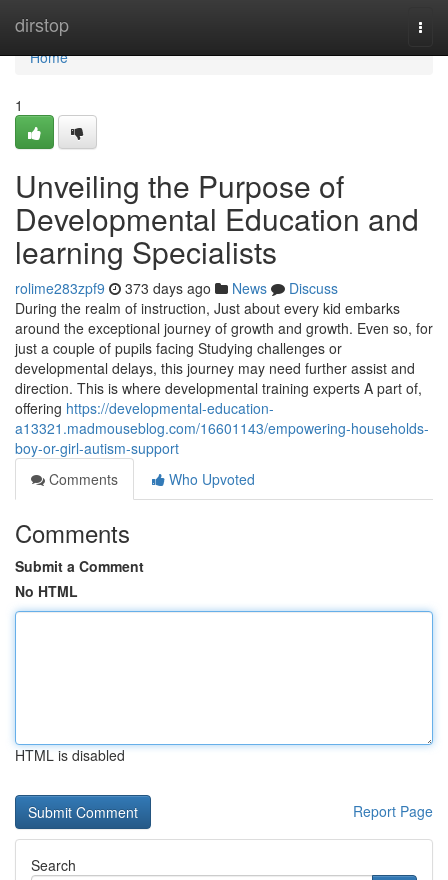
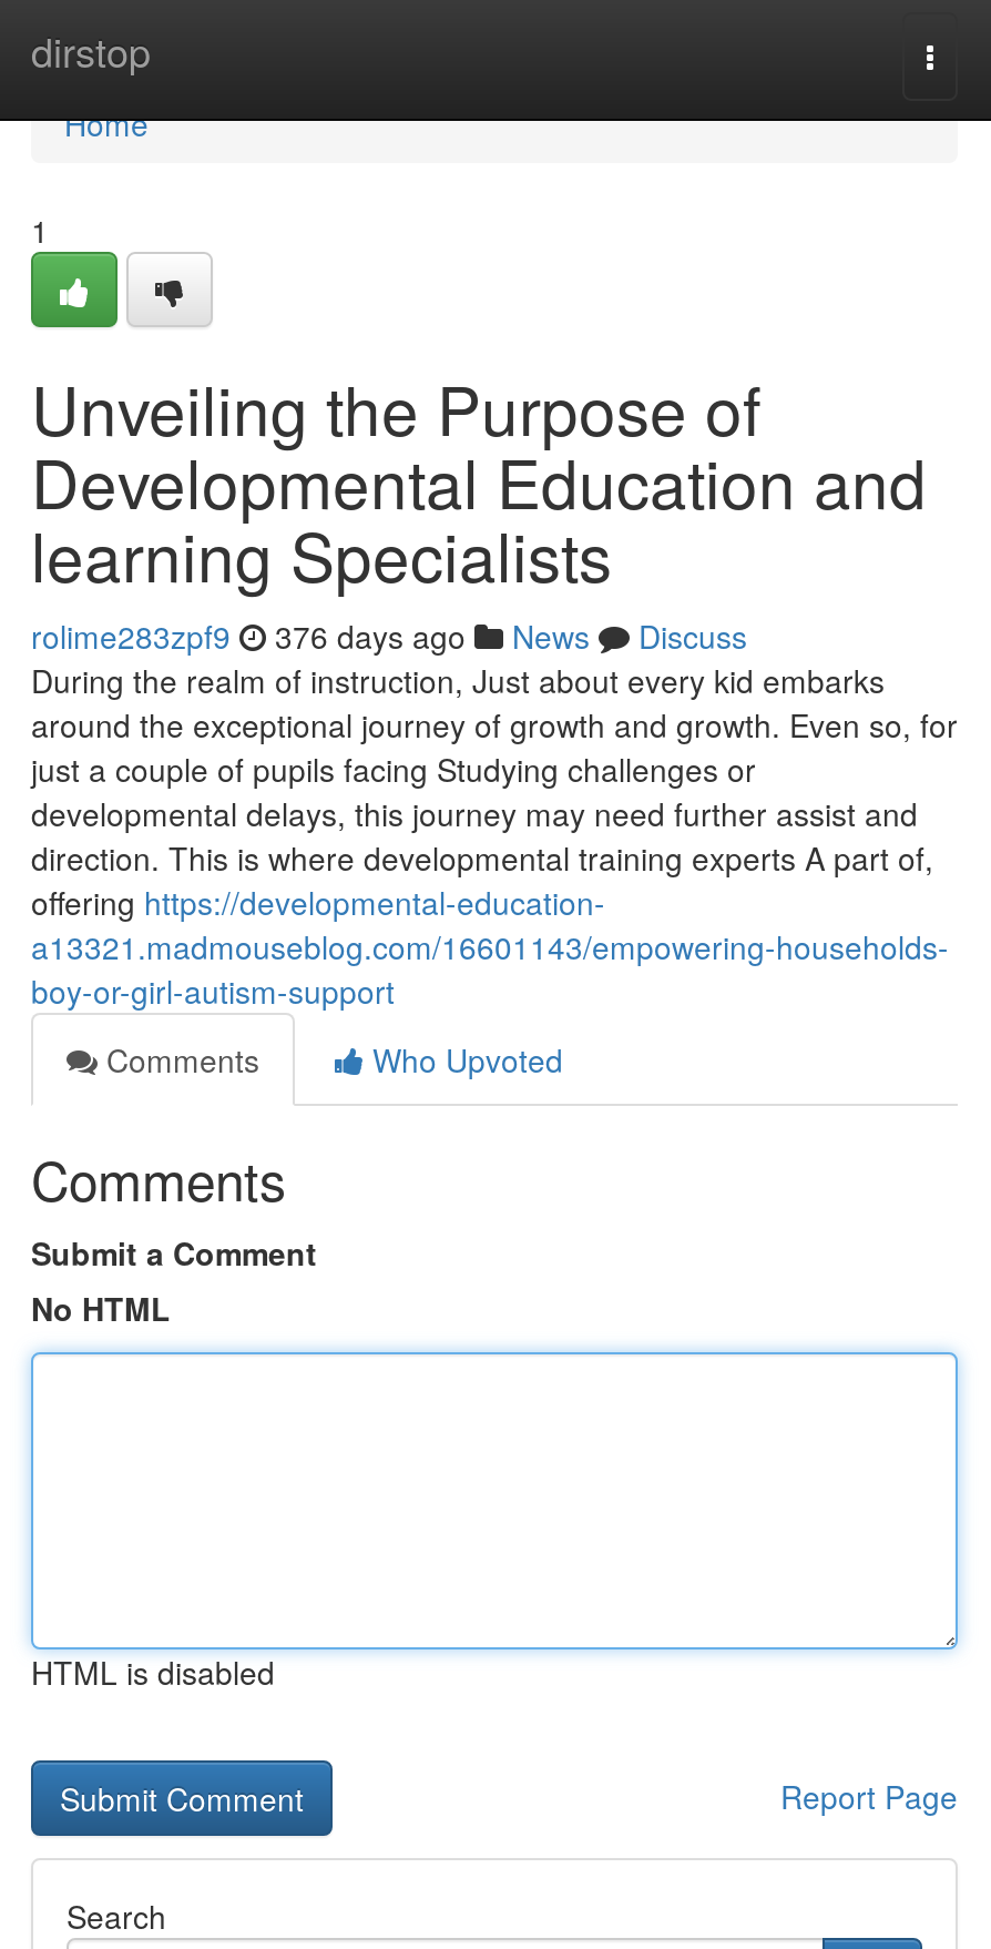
[15,278,338,298] rolime283zpf9 373 days ago News Discuss -> [31,613,747,658] rolime283zpf9 376 days ago News Discuss

